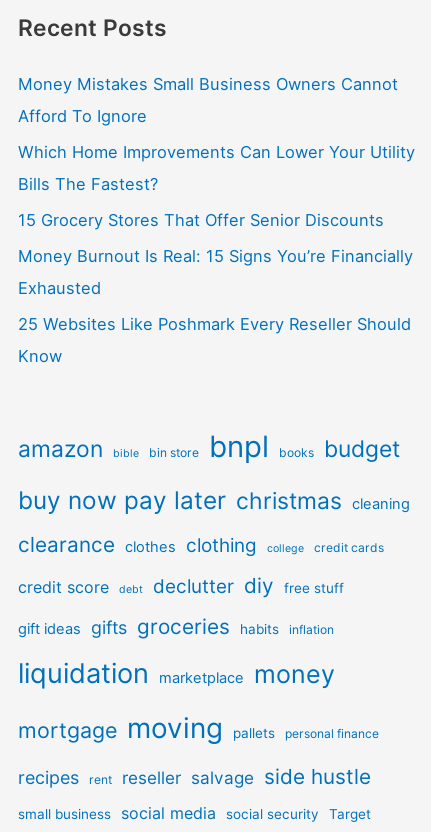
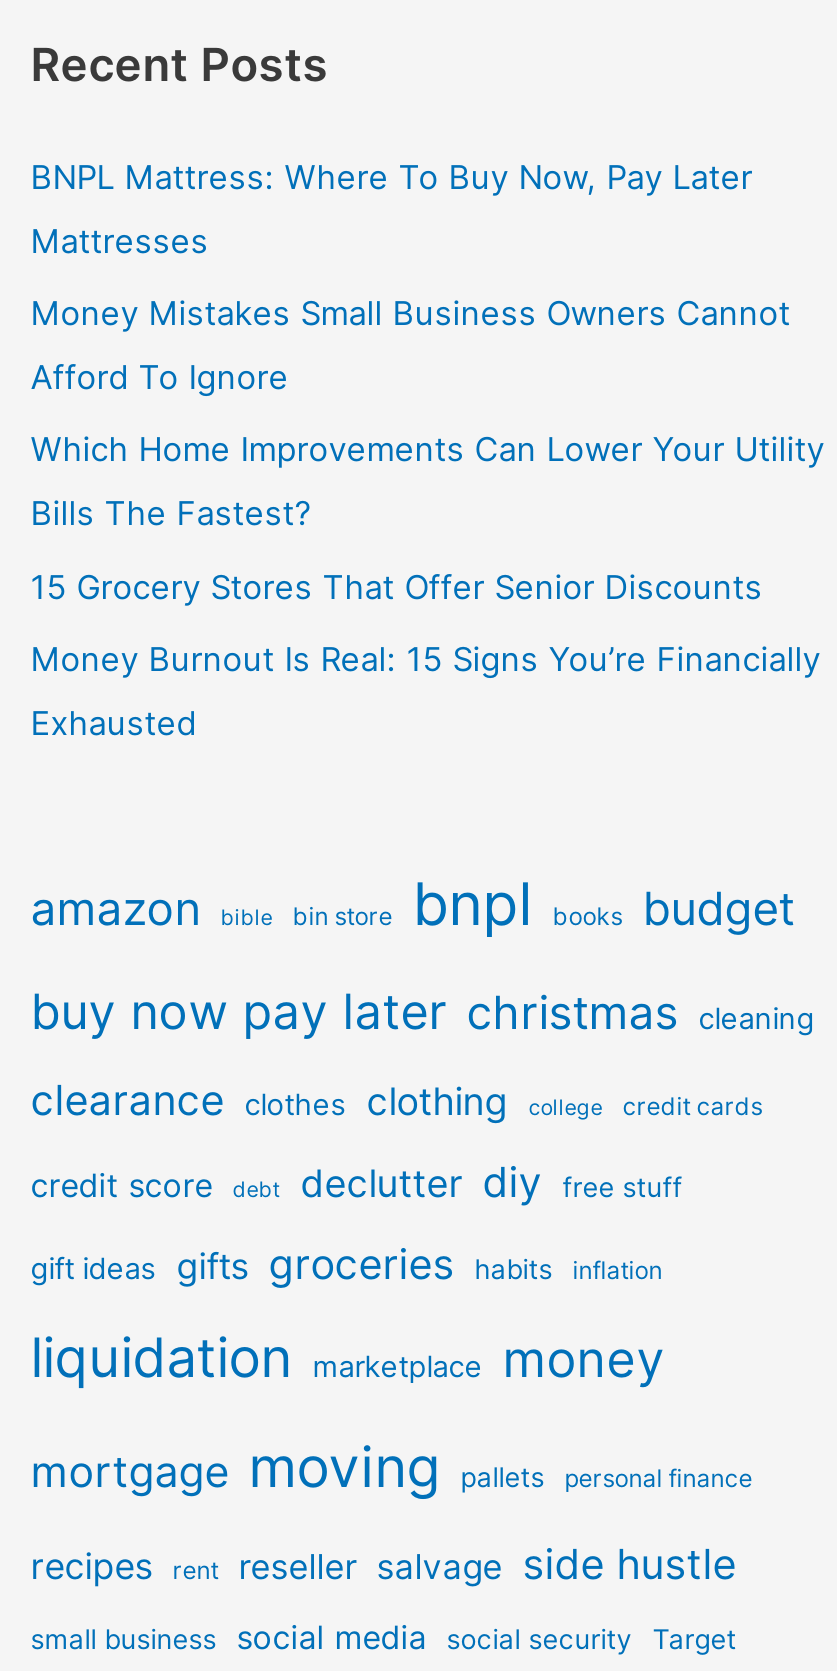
none -> [31,157,753,261] BNPL Mattress: Where To Buy Now, Pay Later | Mattresses
moved [18,74,415,298] -> [31,293,825,742]: Money Mistakes Small Business Owners Cannot | Afford To Ignore | Which Home Improvements Can Lower Your Utility | Bills The Fastest? | 15 Grocery Stores That Offer Senior Discounts | Money Burnout Is Real: 15 Signs You’re Financially | Exhausted
[18,314,411,366] 25 Websites Like Poshmark Every Reseller Should | Know -> none

